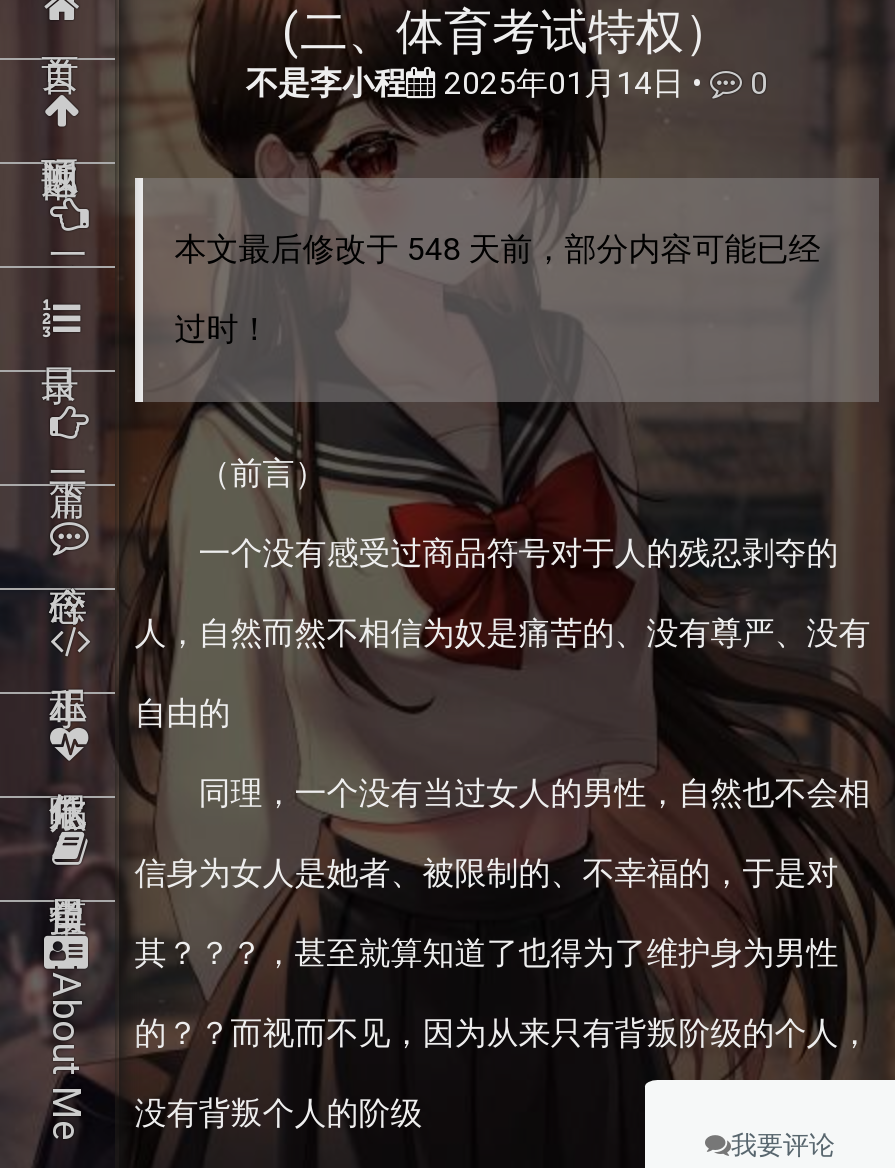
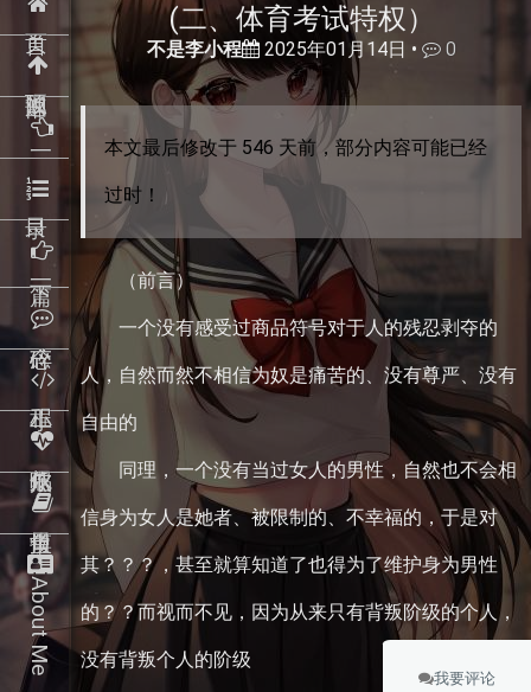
[175,230,821,268] 本文最后修改于 548 天前，部分内容可能已经 -> [104,136,487,159] 本文最后修改于 546 天前，部分内容可能已经

